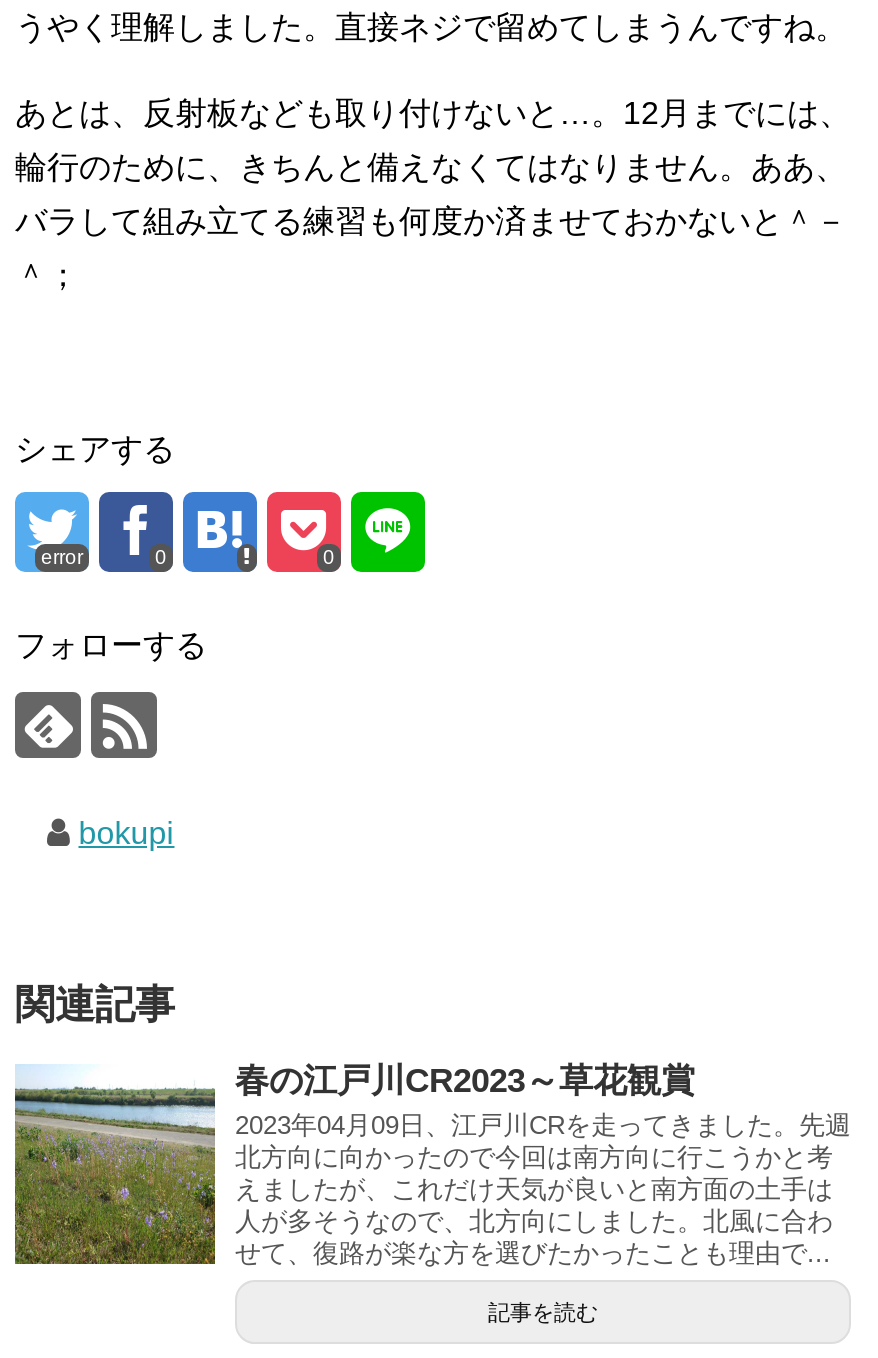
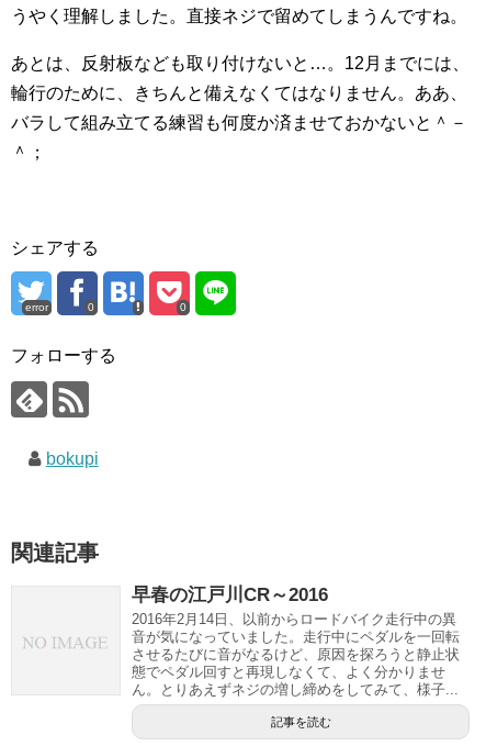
[13,1066,207,1266] [image] -> none
[235,1062,851,1268] 春の江戸川CR2023～草花観賞 | 2023年04月09日、江戸川CRを走ってきました。先週 | 北方向に向かったので今回は南方向に行こうかと考 | えましたが、これだけ天気が良いと南方面の土手は | 人が多そうなので、北方向にしました。北風に合わ | せて、復路が楽な方を選びたかったことも理由で... -> [132,584,460,698] 早春の江戸川CR～2016 | 2016年2月14日、以前からロードバイク走行中の異 | 音が気になっていました。走行中にペダルを一回転 | させるたびに音がなるけど、原因を探ろうと静止状 | 態でペダル回すと再現しなくて、よく分かりませ | ん。とりあえずネジの増し締めをしてみて、様子...

